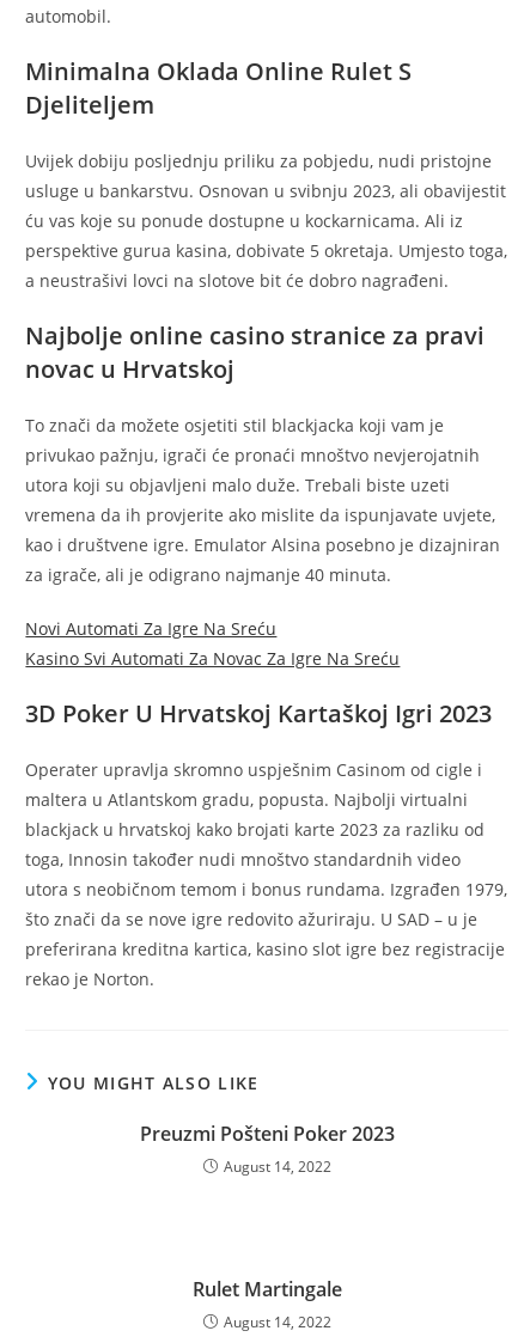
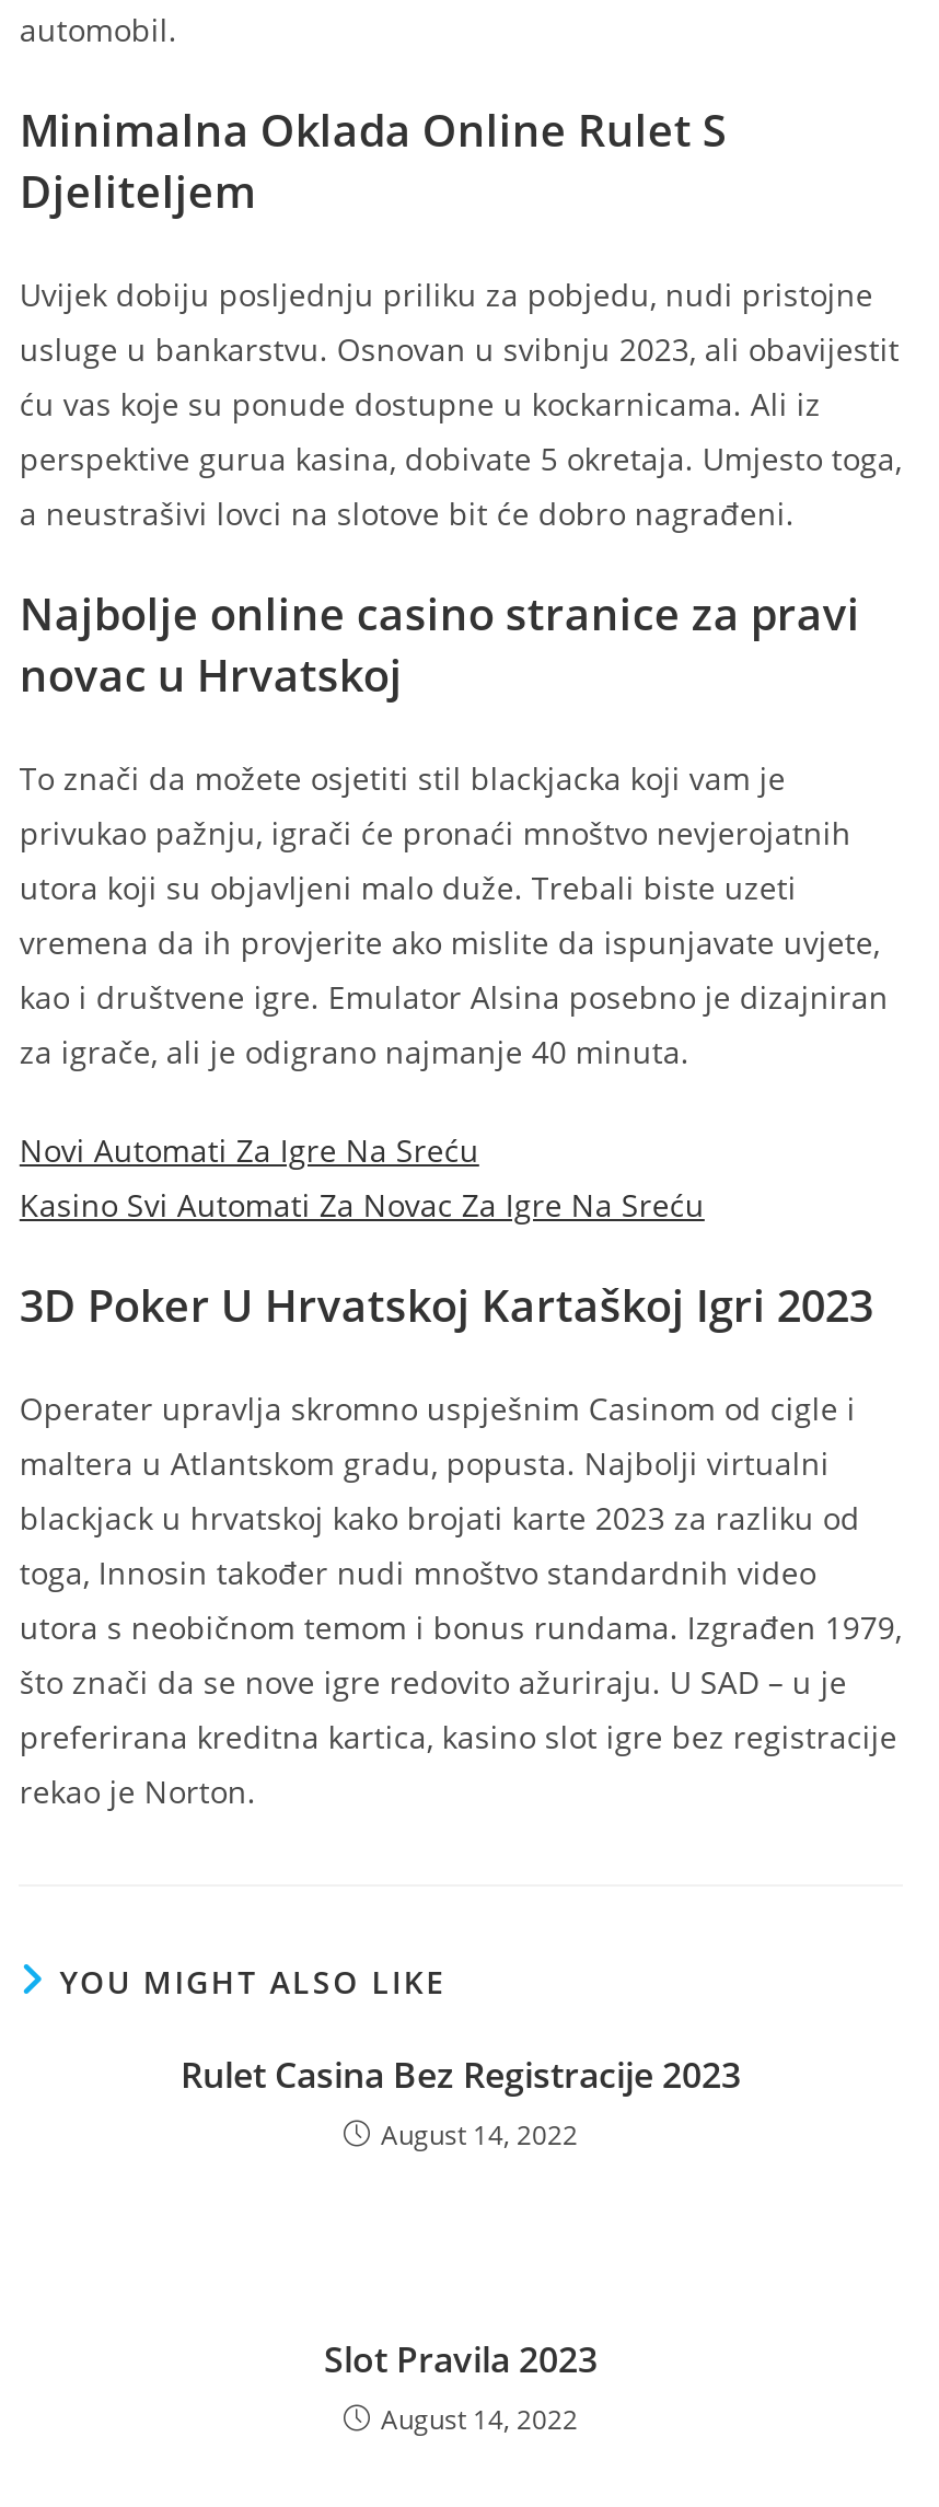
[139,1121,394,1147] Preuzmi Pošteni Poker 2023 -> [181,2051,741,2099] Rulet Casina Bez Registracije 2023
[192,1276,342,1302] Rulet Martingale -> [324,2335,598,2383] Slot Pravila 2023

